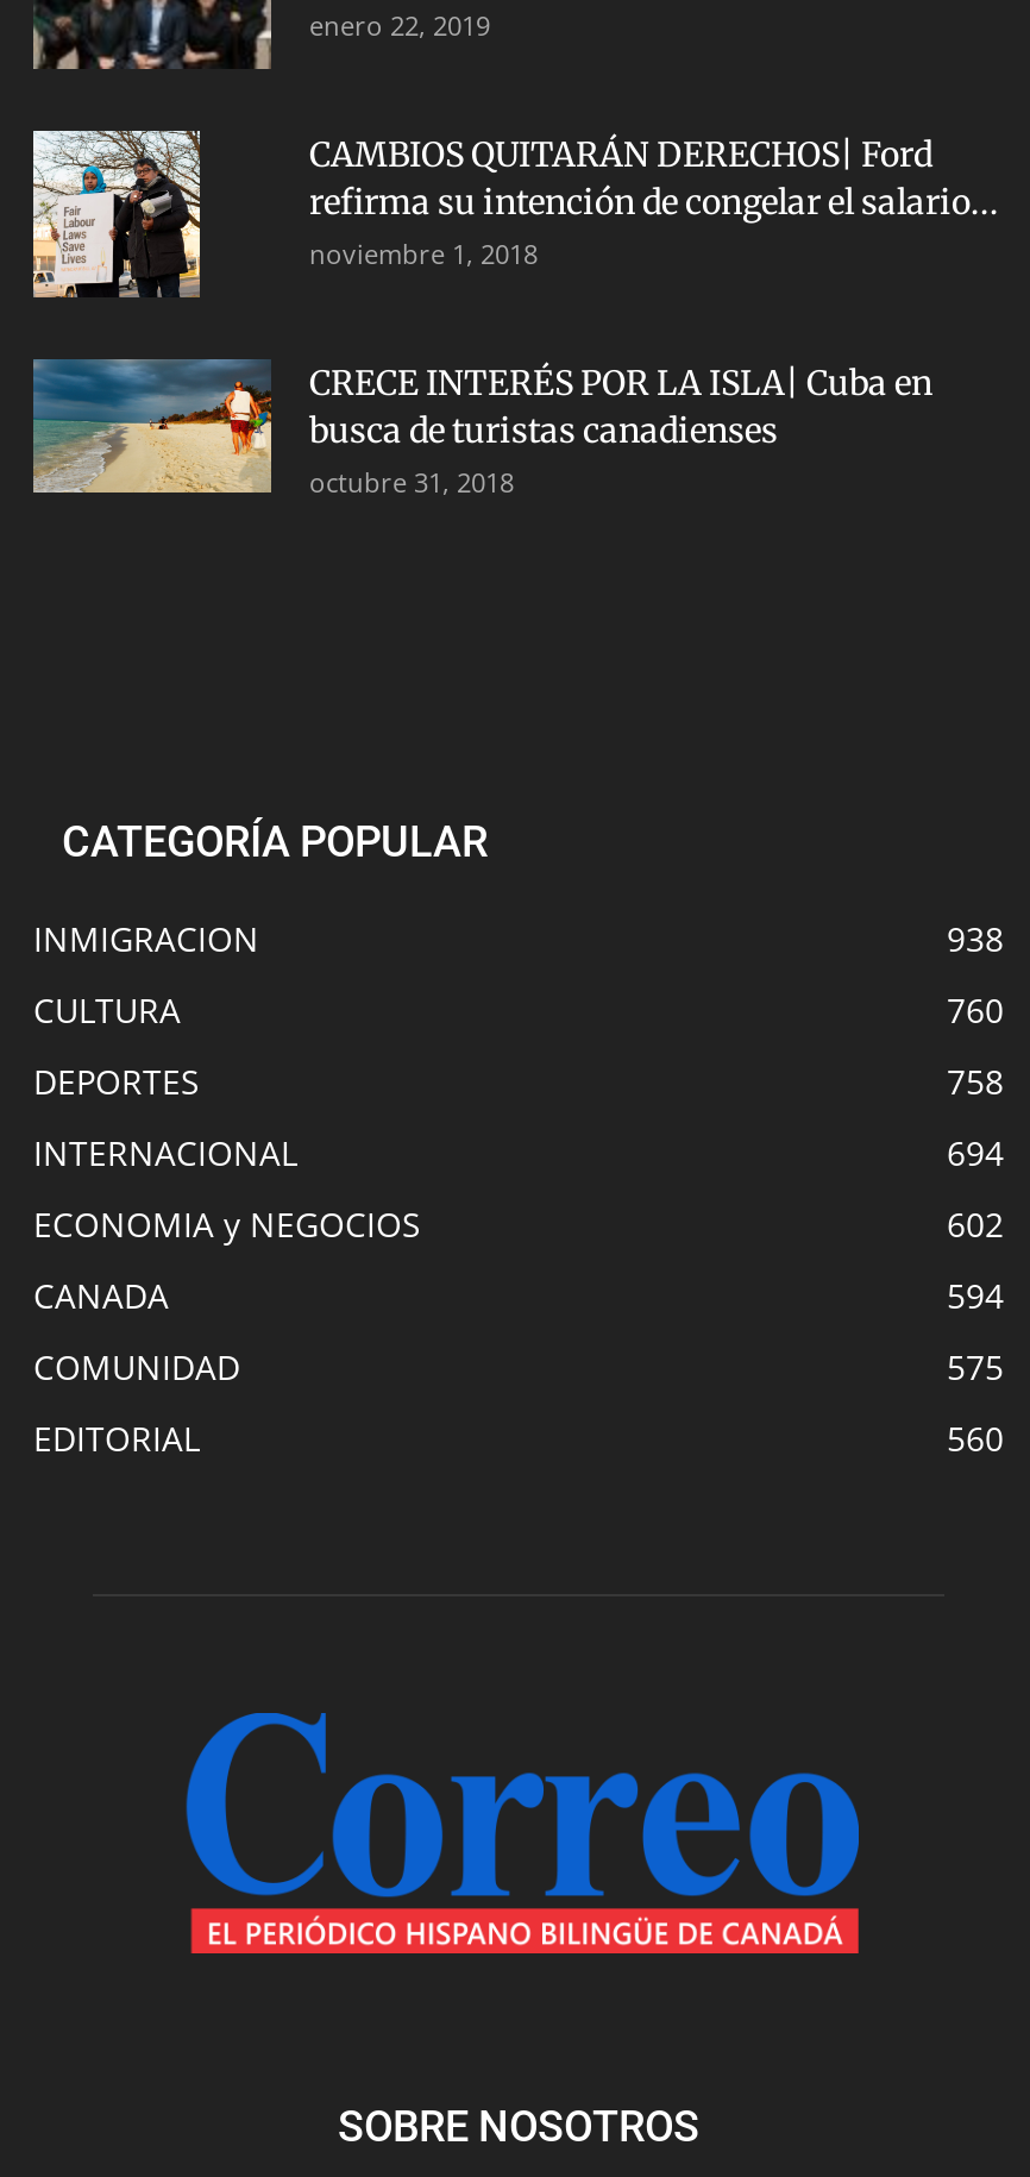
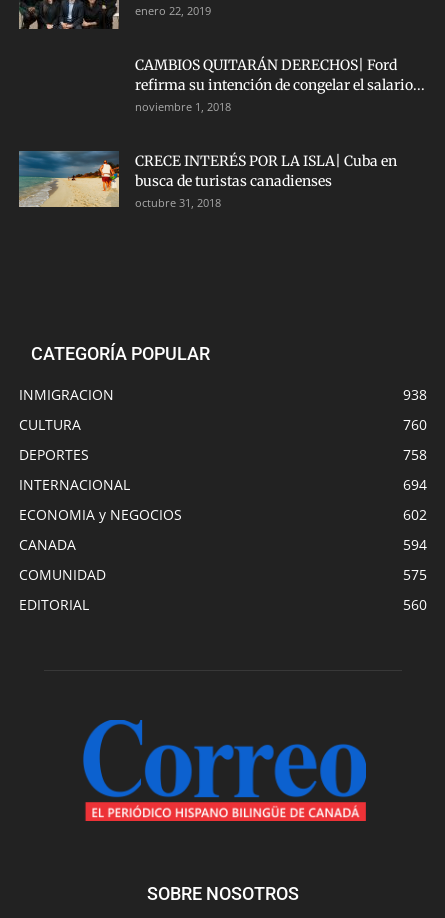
[31,128,202,300] [image] -> none

